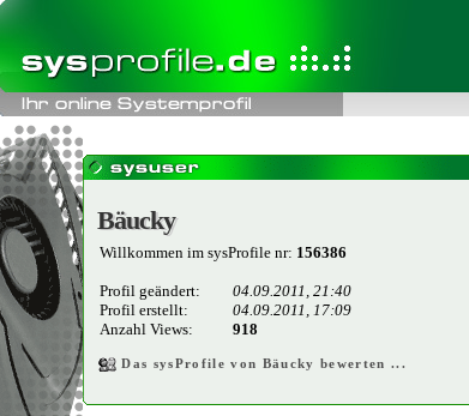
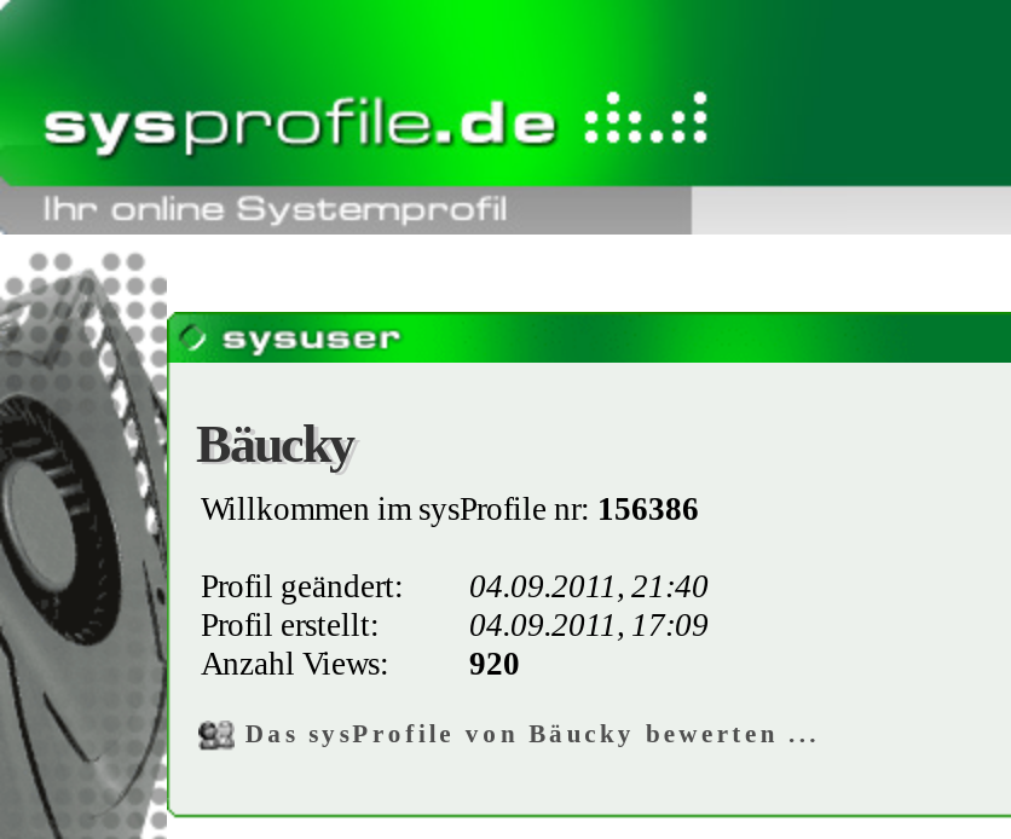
[233,320,258,338] 918 -> [469,646,520,682] 920

